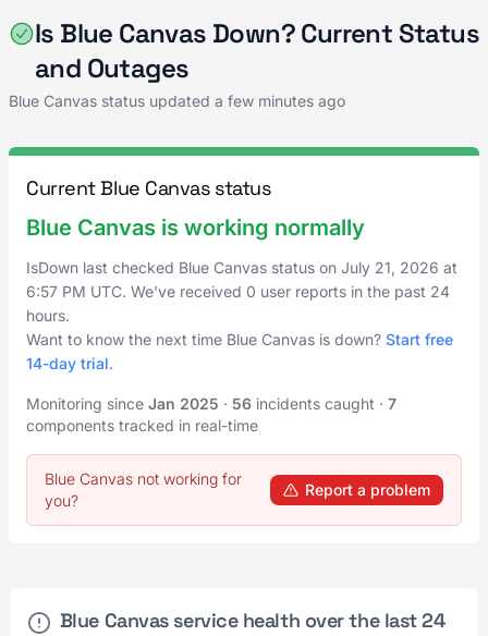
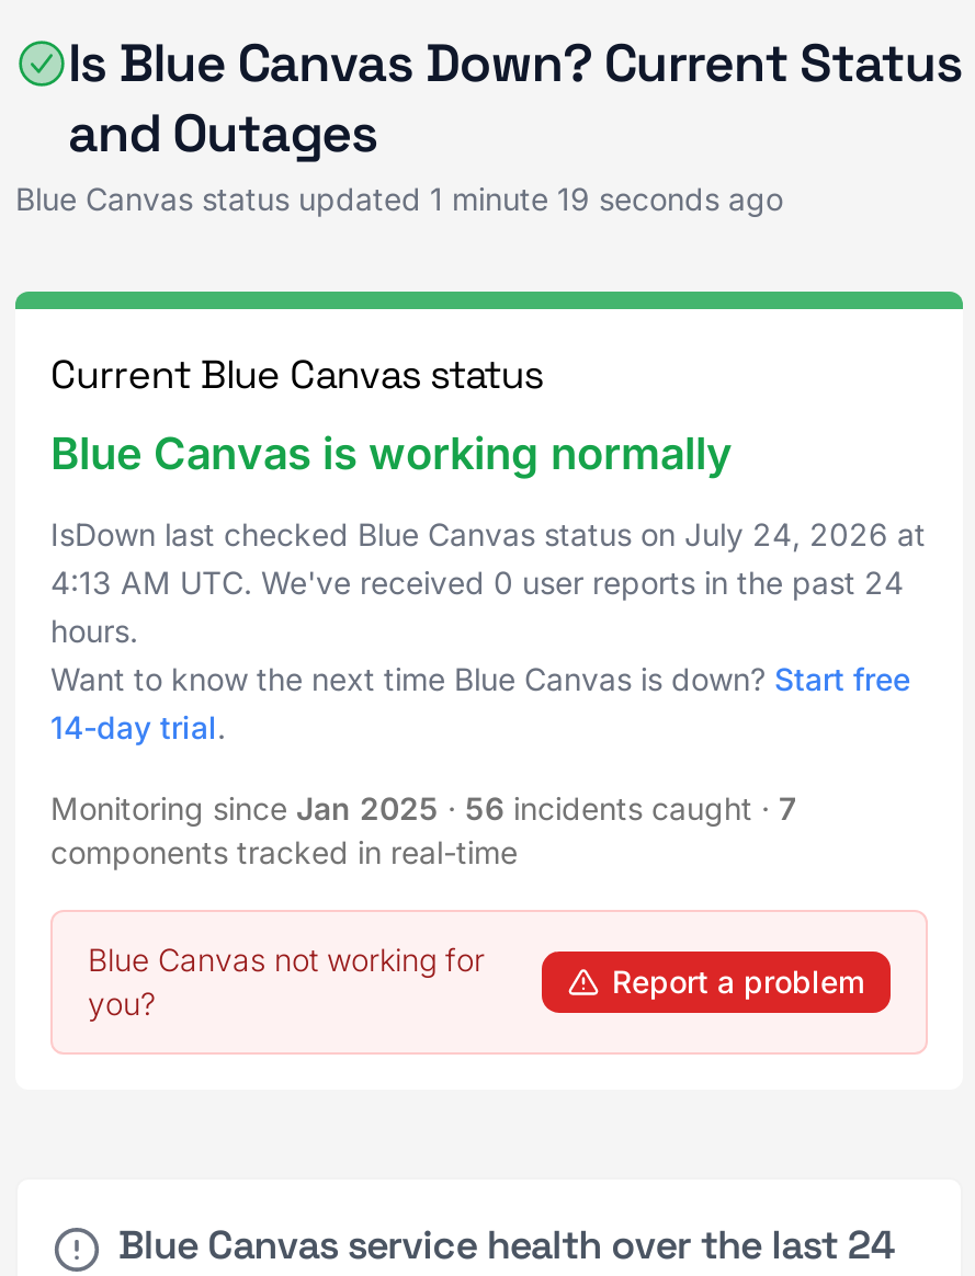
[9,91,345,110] Blue Canvas status updated a few minutes ago -> [15,180,783,217] Blue Canvas status updated 1 minute 19 seconds ago
[26,258,457,277] IsDown last checked Blue Canvas status on July 21, 2026 at -> [50,515,926,552] IsDown last checked Blue Canvas status on July 24, 2026 at
[26,282,450,301] 6:57 PM UTC. We've received 0 user reports in the past 24 -> [50,563,904,601] 4:13 AM UTC. We've received 0 user reports in the past 24

